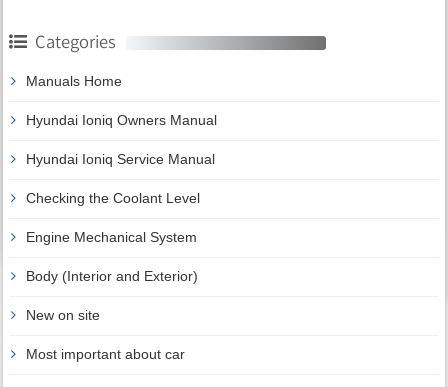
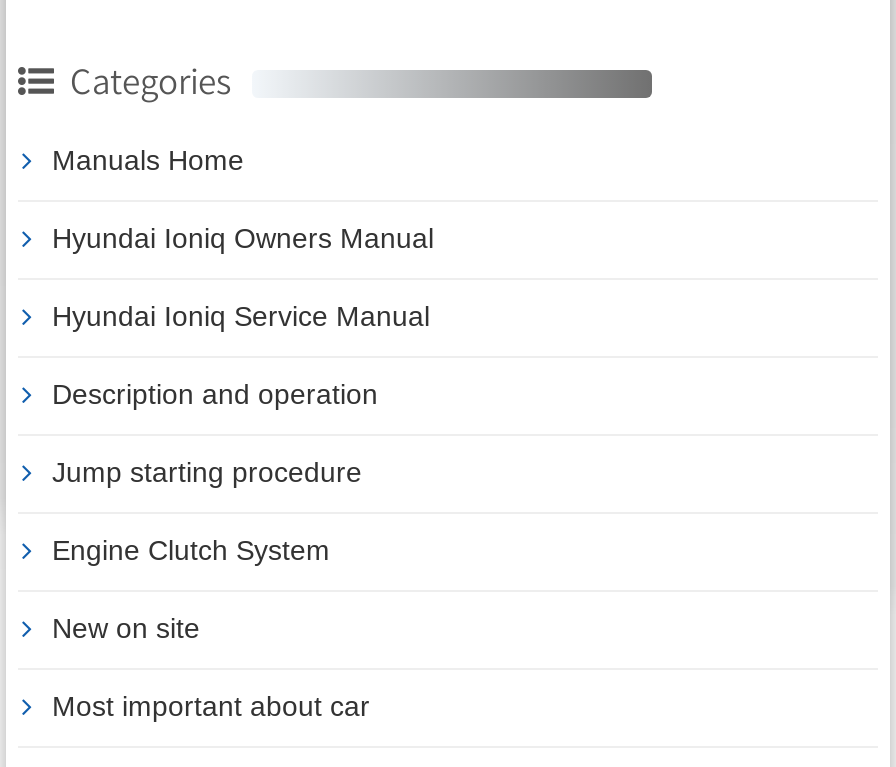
[26,190,200,206] Checking the Coolant Level -> [52,377,378,409] Description and operation
[26,229,197,245] Engine Mechanical System -> [52,455,362,487] Jump starting procedure
[26,268,198,284] Body (Interior and Exterior) -> [52,533,330,565] Engine Clutch System

